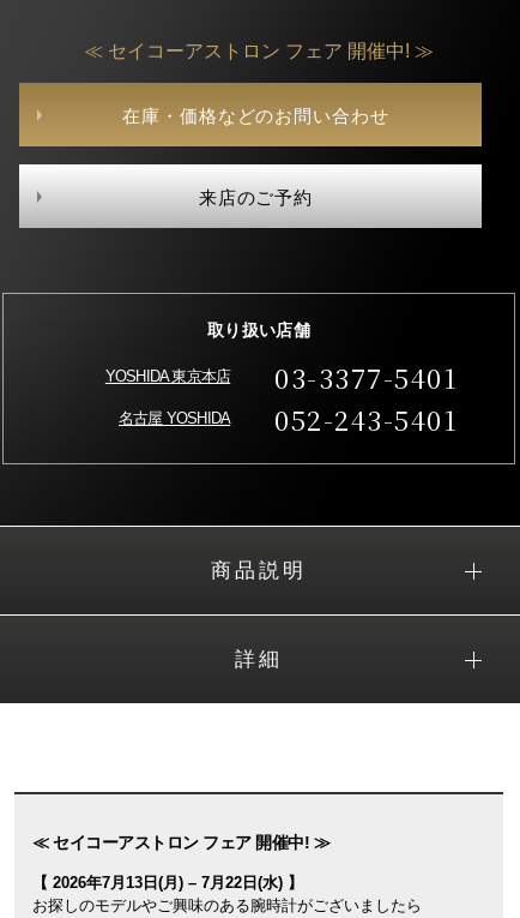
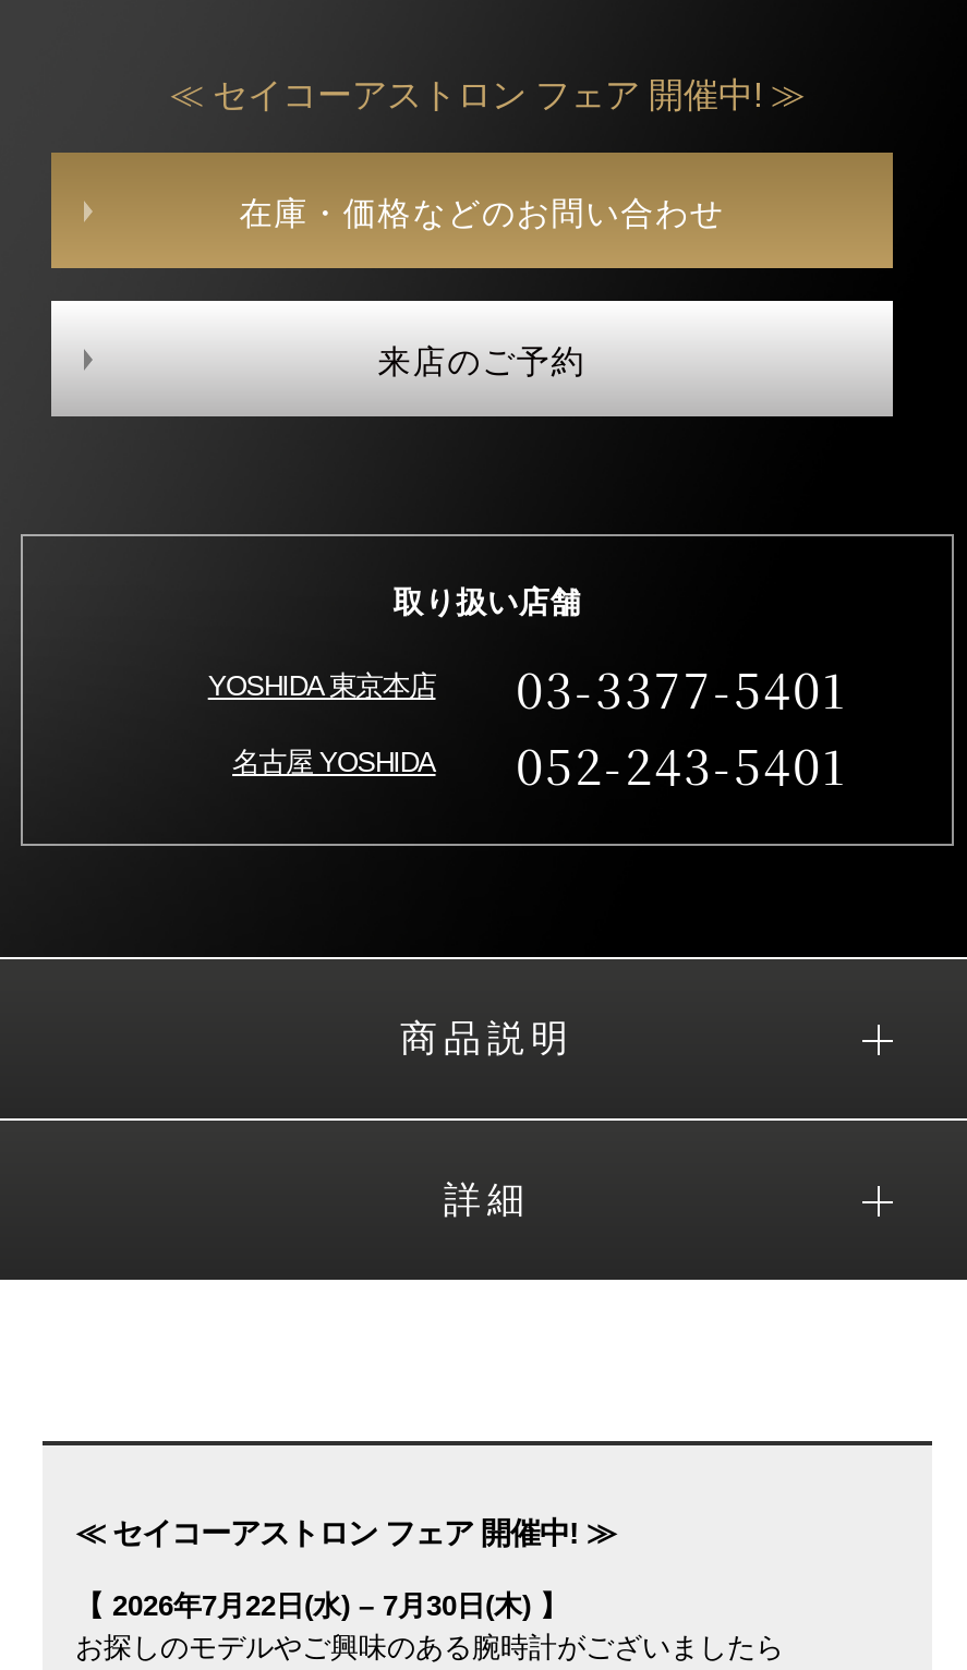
[32,874,303,892] 【 2026年7月13日(月) – 7月22日(水) 】 -> [75,1590,568,1622] 【 2026年7月22日(水) – 7月30日(木) 】

